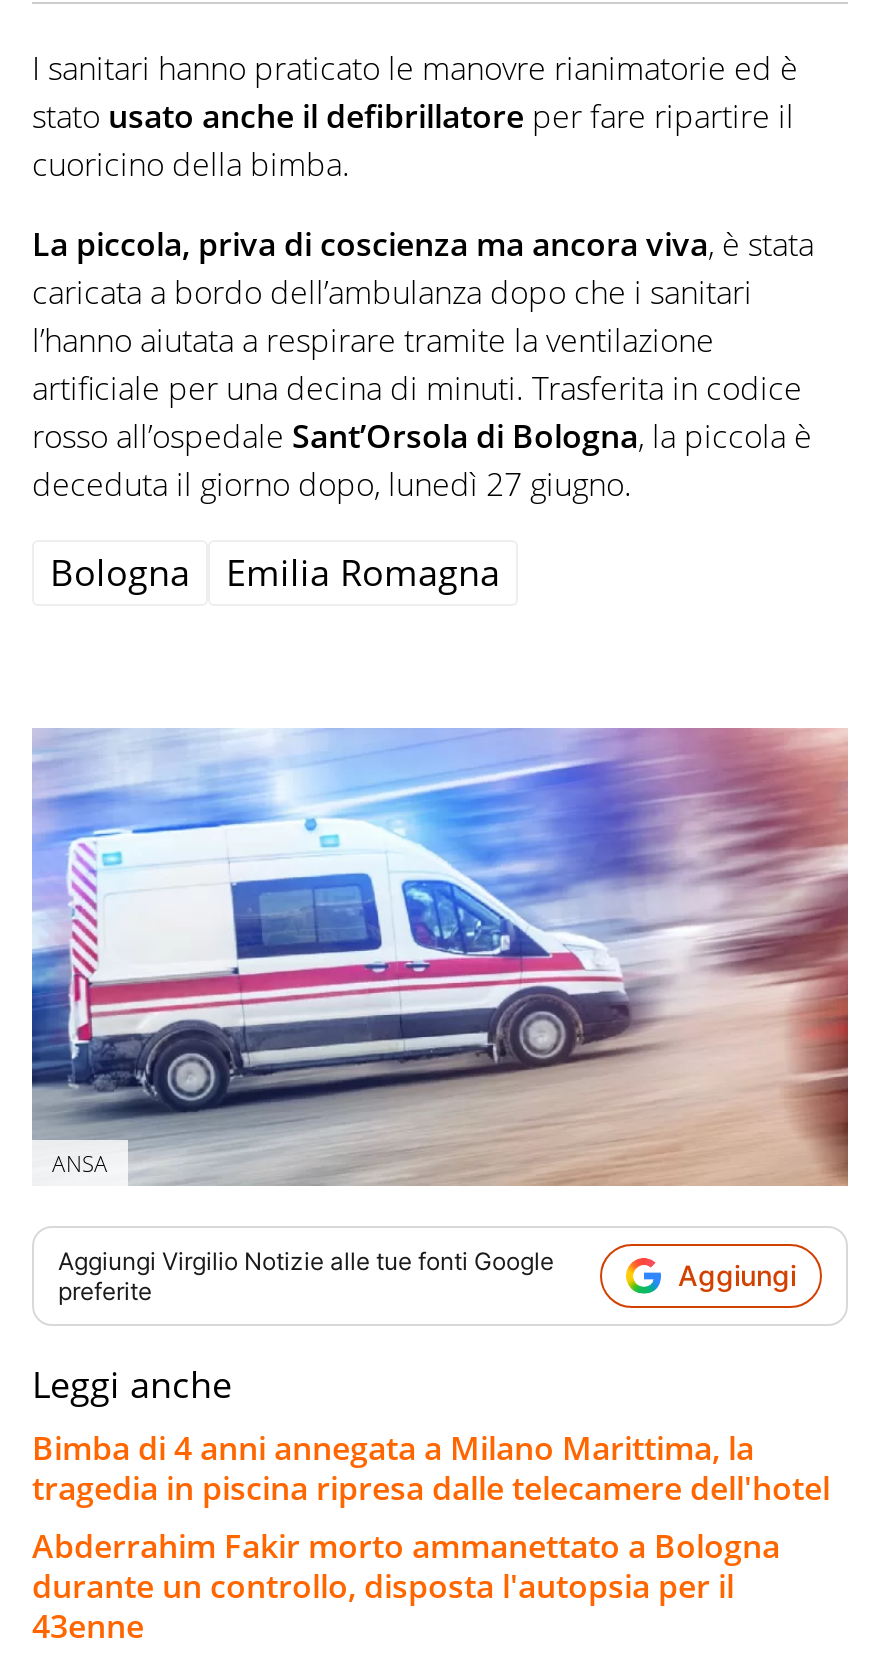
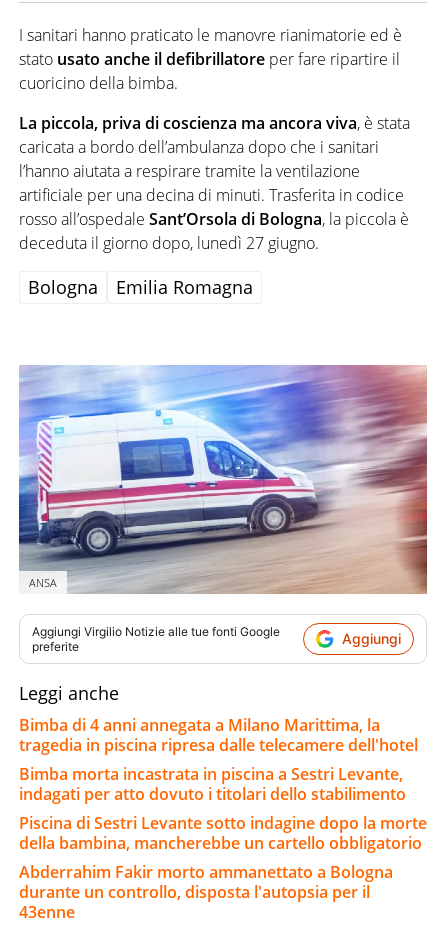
none -> [19,763,427,854] Bimba morta incastrata in piscina a Sestri Levante, | indagati per atto dovuto i titolari dello stabilimento | Piscina di Sestri Levante sotto indagine dopo la morte | della bambina, mancherebbe un cartello obbligatorio

